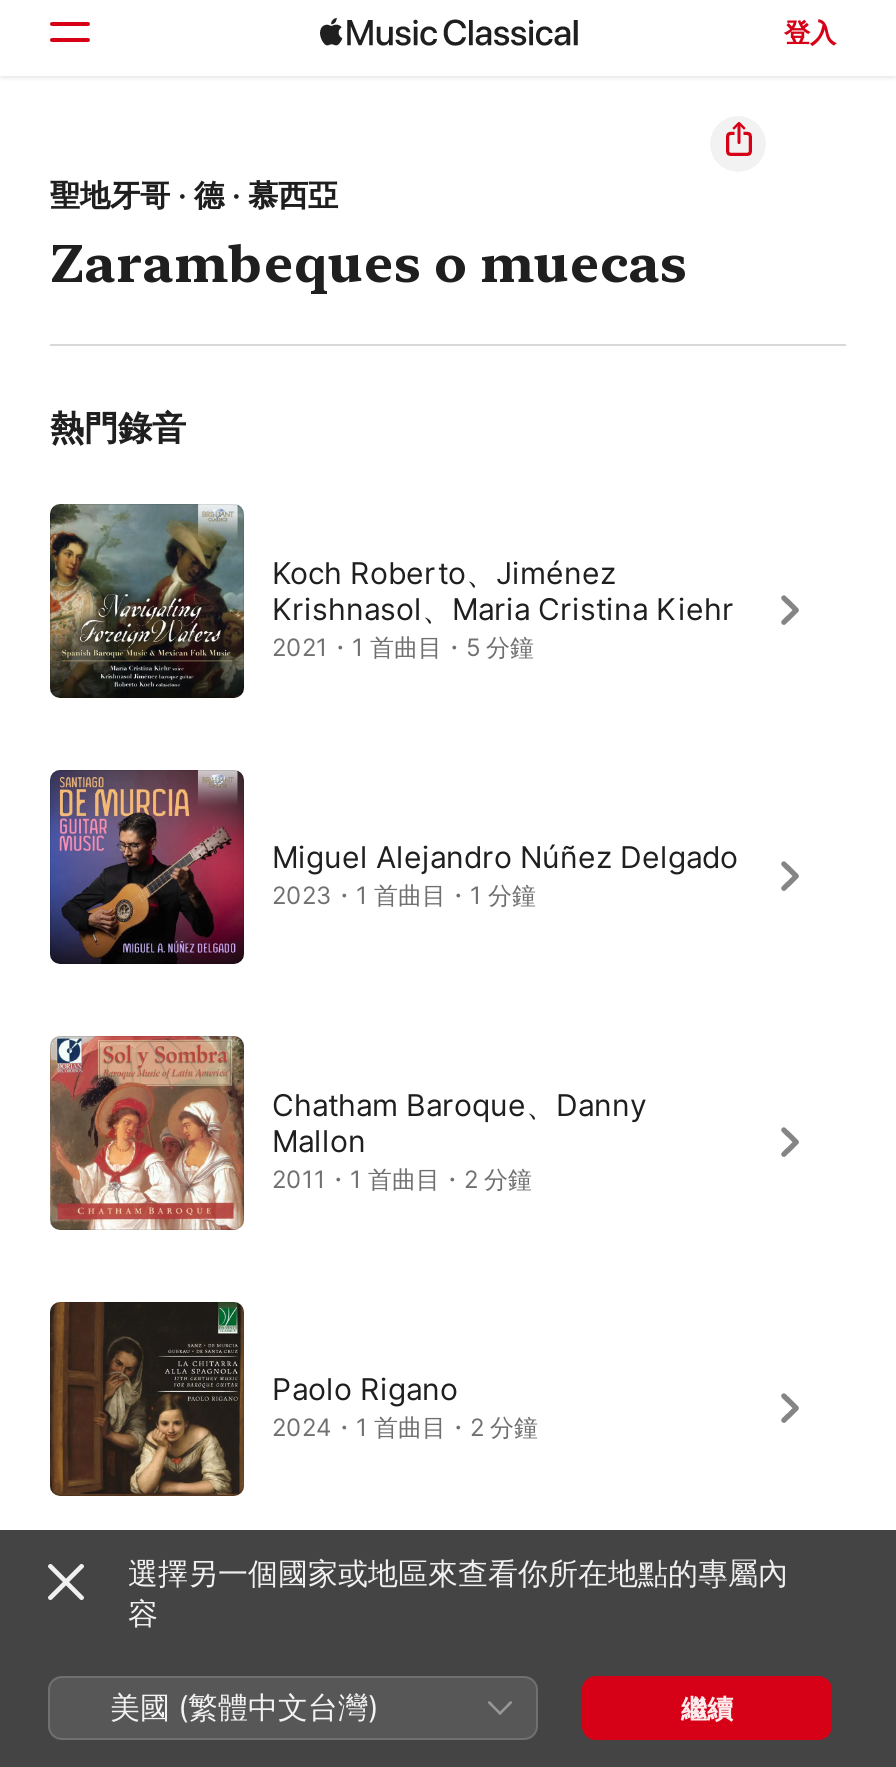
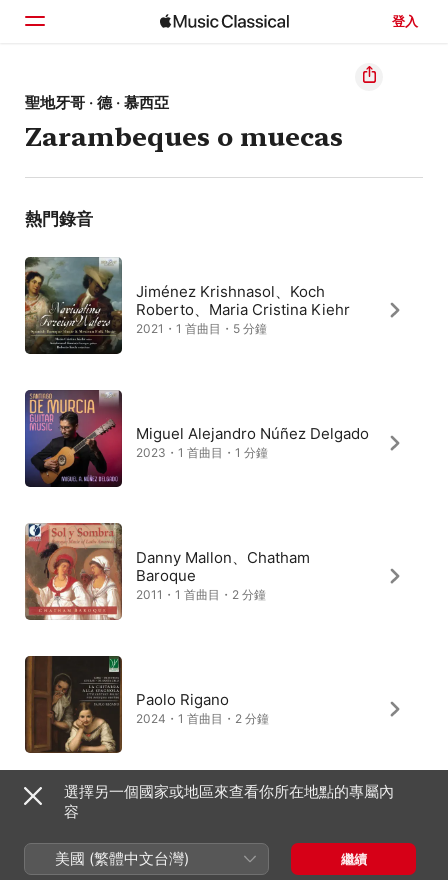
[272,554,734,628] Koch Roberto、Jiménez | Krishnasol、Maria Cristina Kiehr -> [136,282,350,319] Jiménez Krishnasol、Koch | Roberto、Maria Cristina Kiehr
[272,1086,646,1160] Chatham Baroque、Danny | Mallon -> [136,548,310,585] Danny Mallon、Chatham | Baroque

